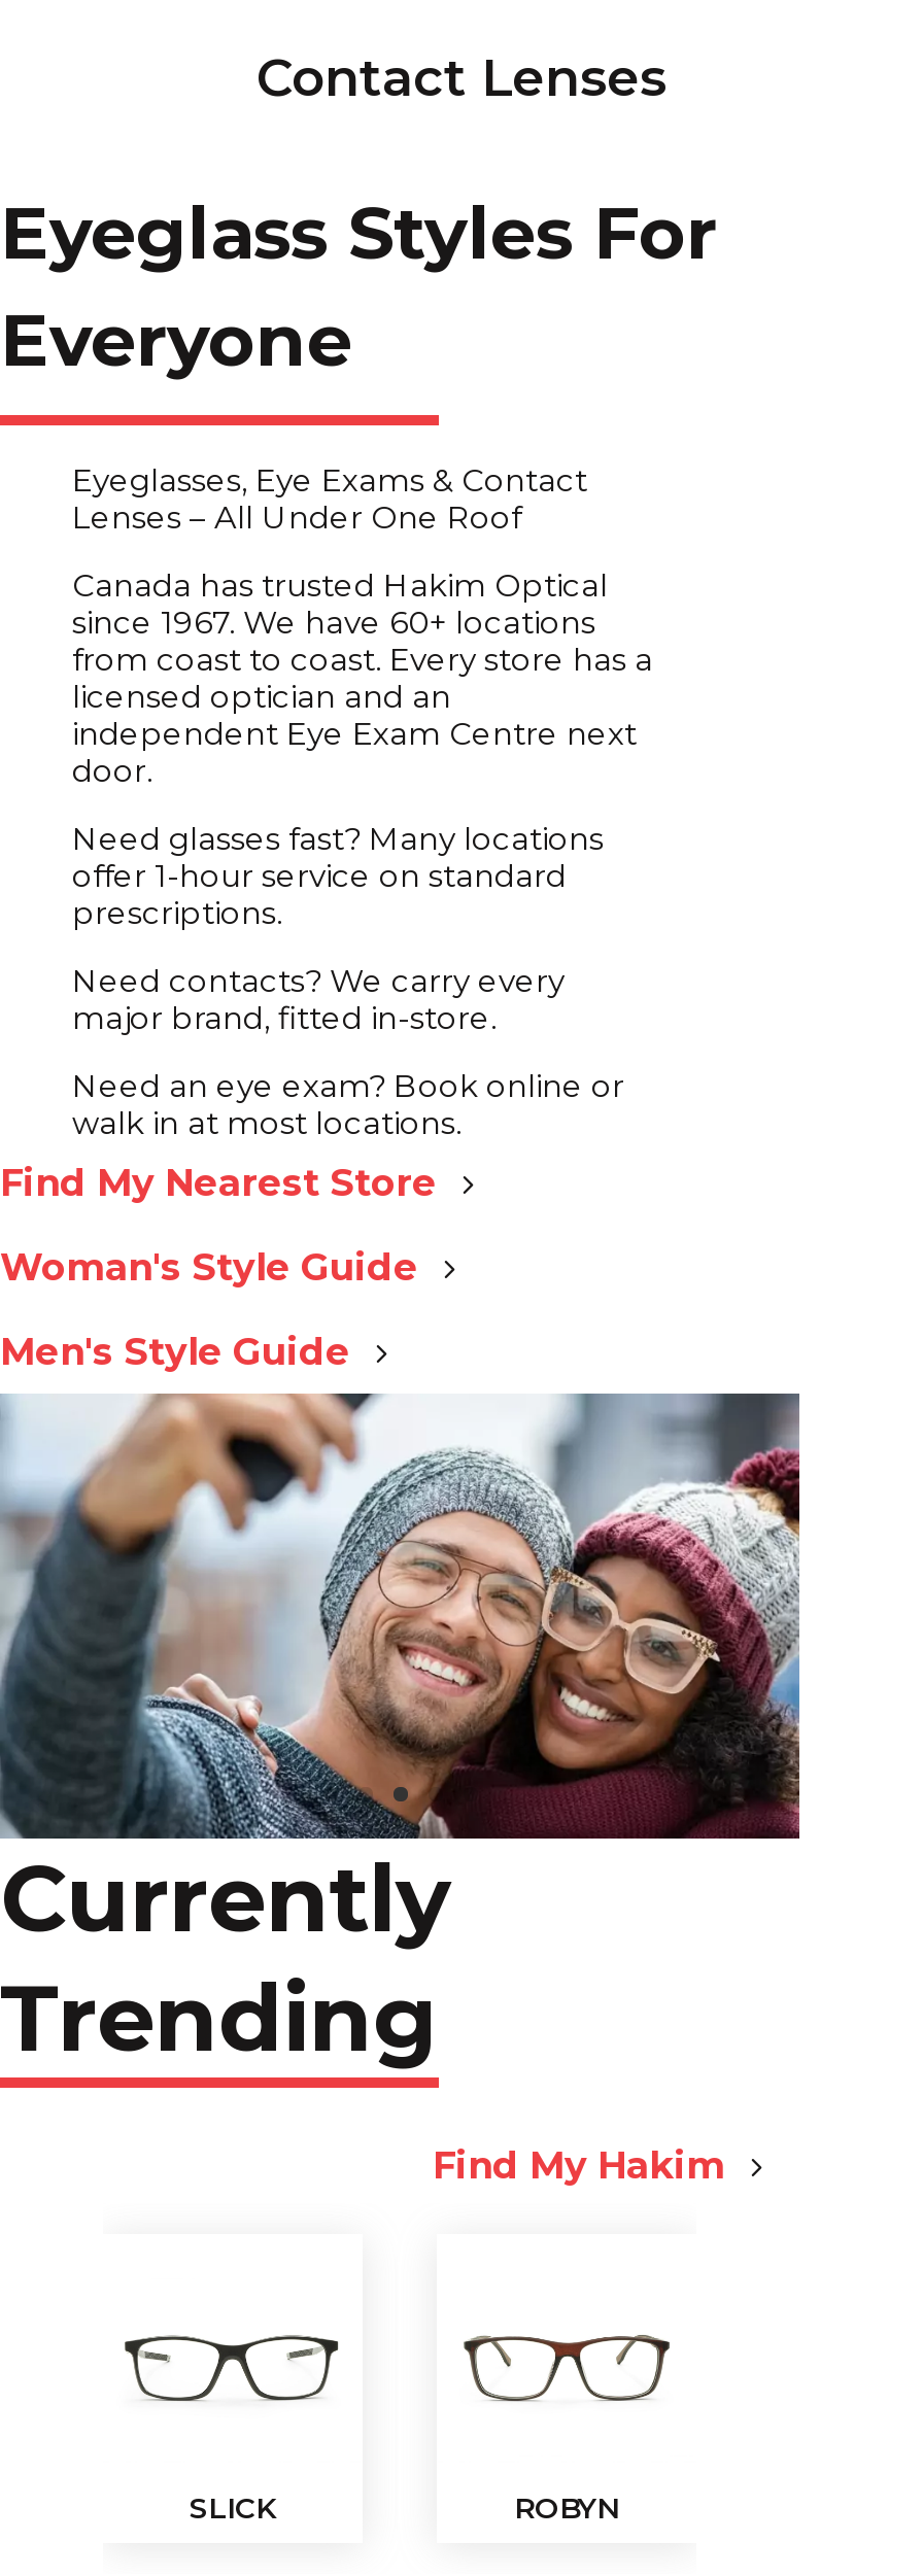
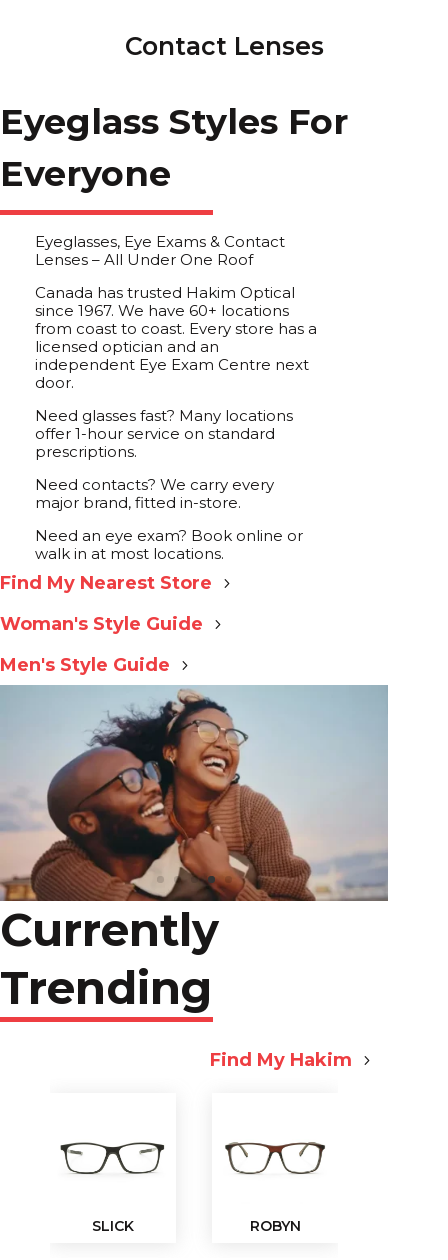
[6,1393,801,1840] [image] -> [3,685,388,901] [image]

